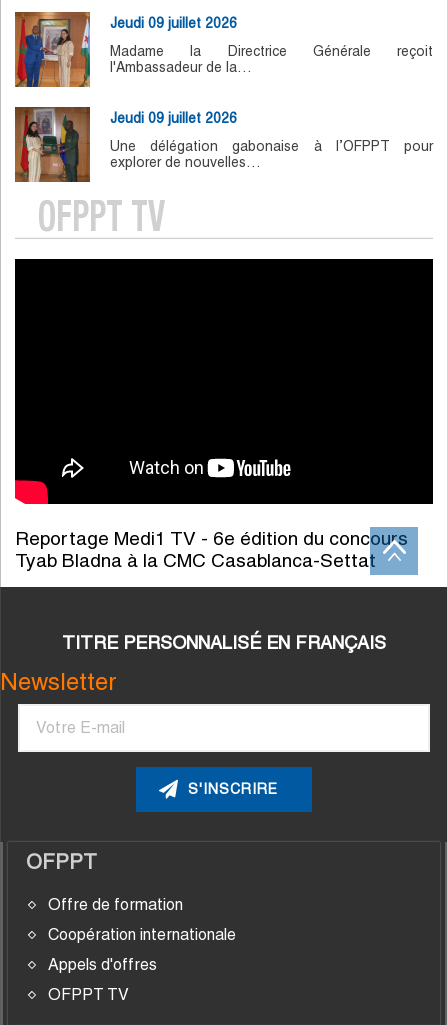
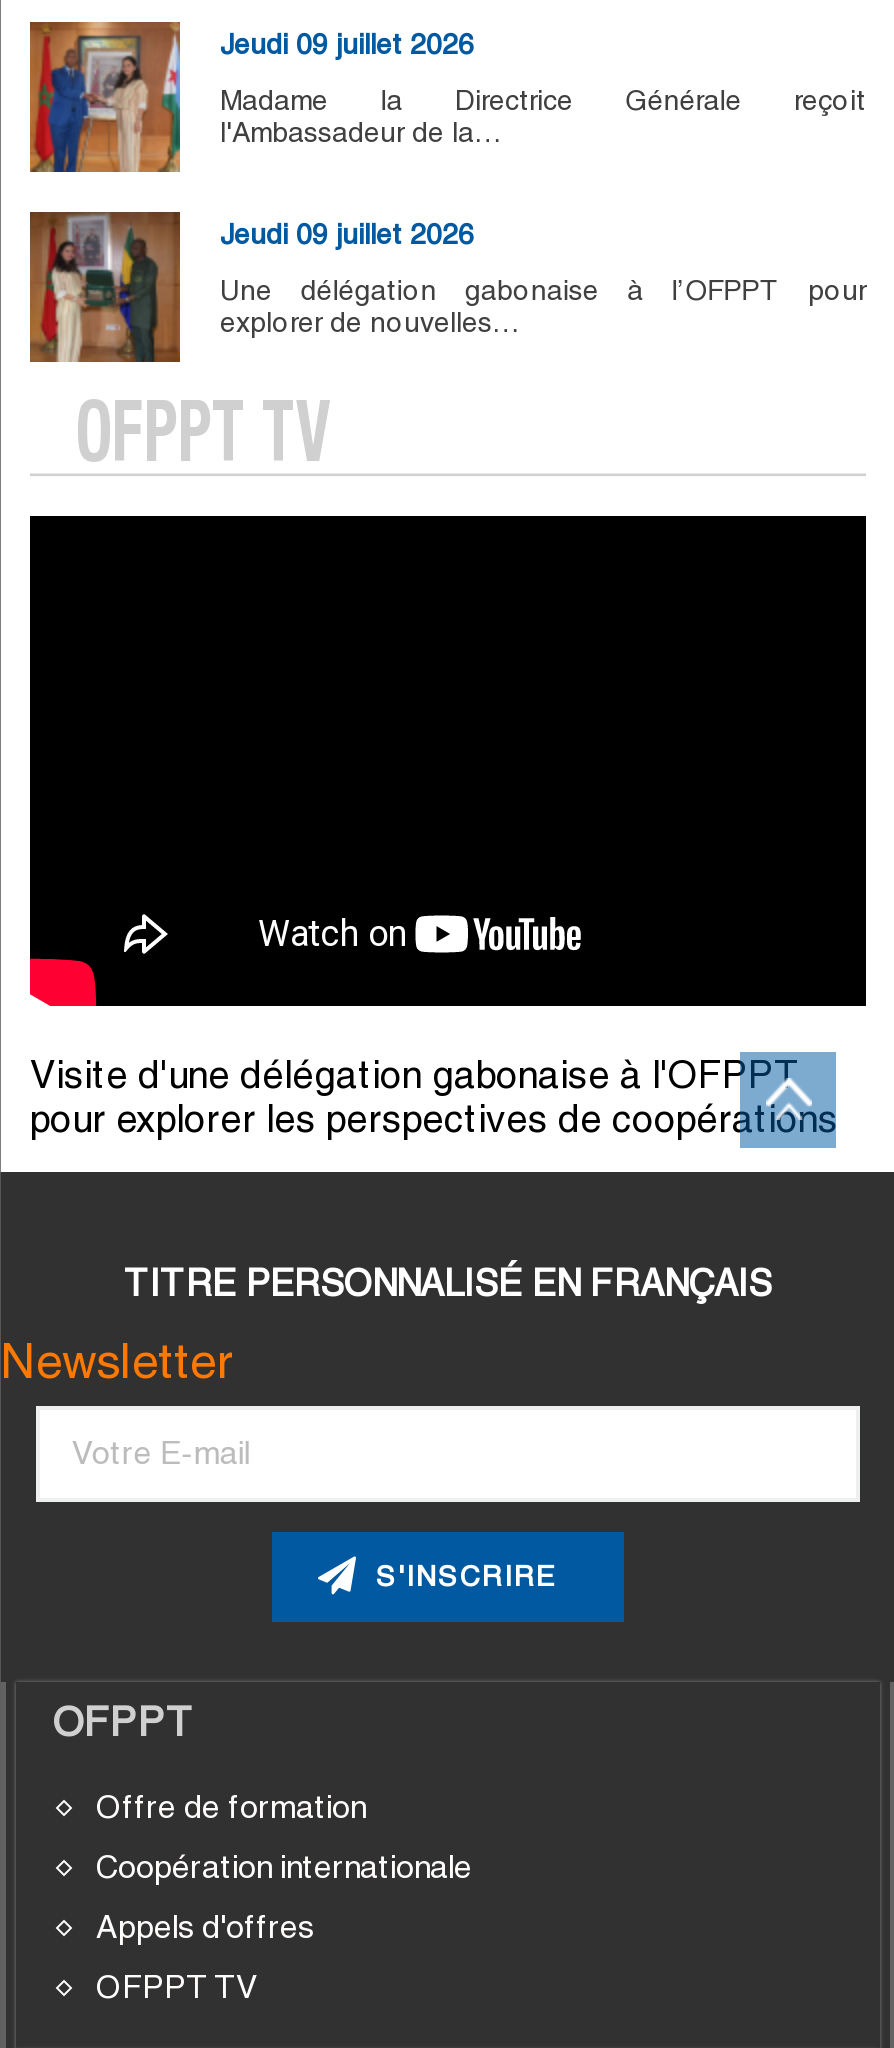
[15,527,408,571] Reportage Medi1 TV - 6e édition du concours | Tyab Bladna à la CMC Casablanca-Settat -> [30,1053,838,1141] Visite d'une délégation gabonaise à l'OFPPT | pour explorer les perspectives de coopérations

